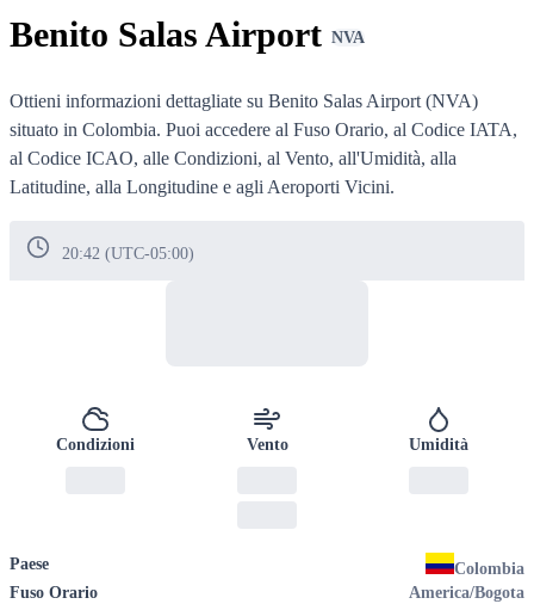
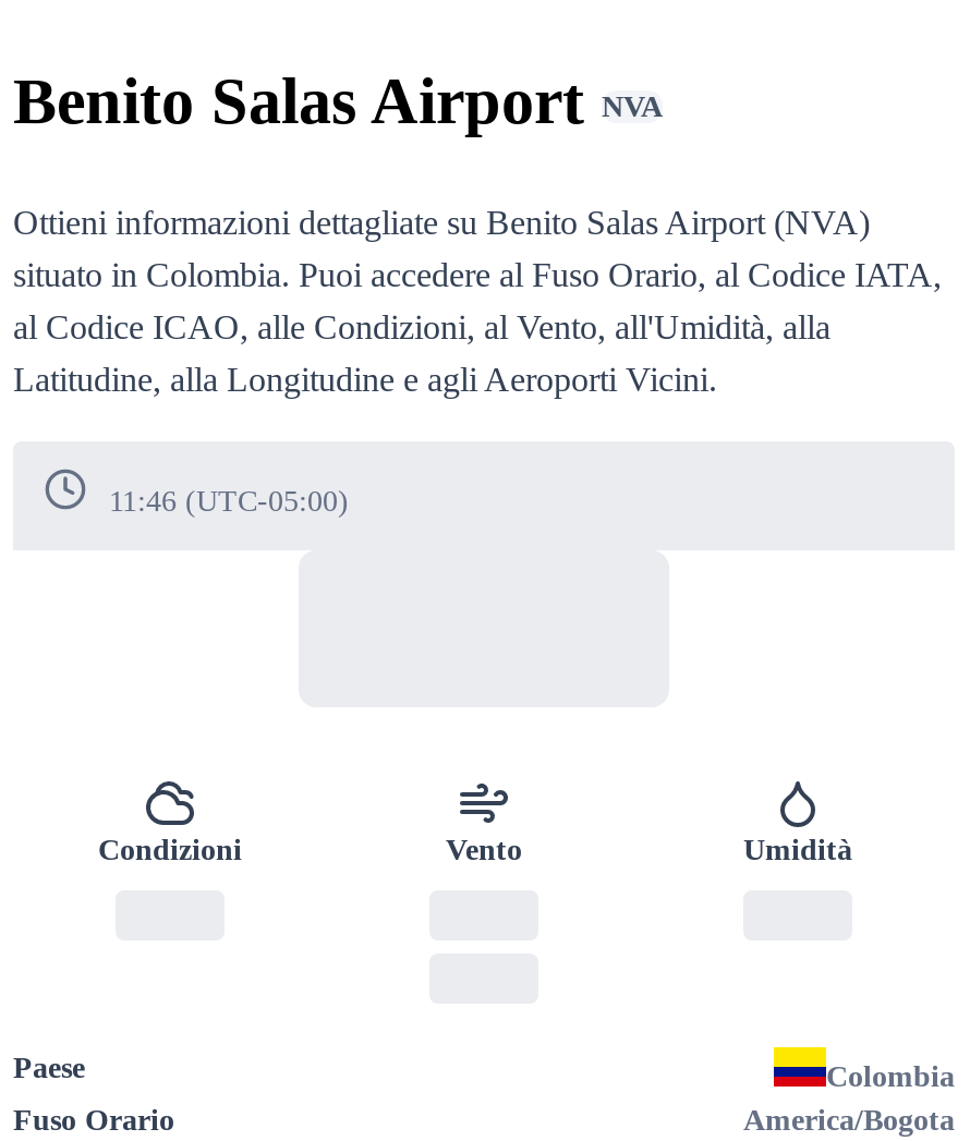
[62,244,194,262] 20:42 (UTC-05:00) -> [109,485,349,517] 11:46 (UTC-05:00)

